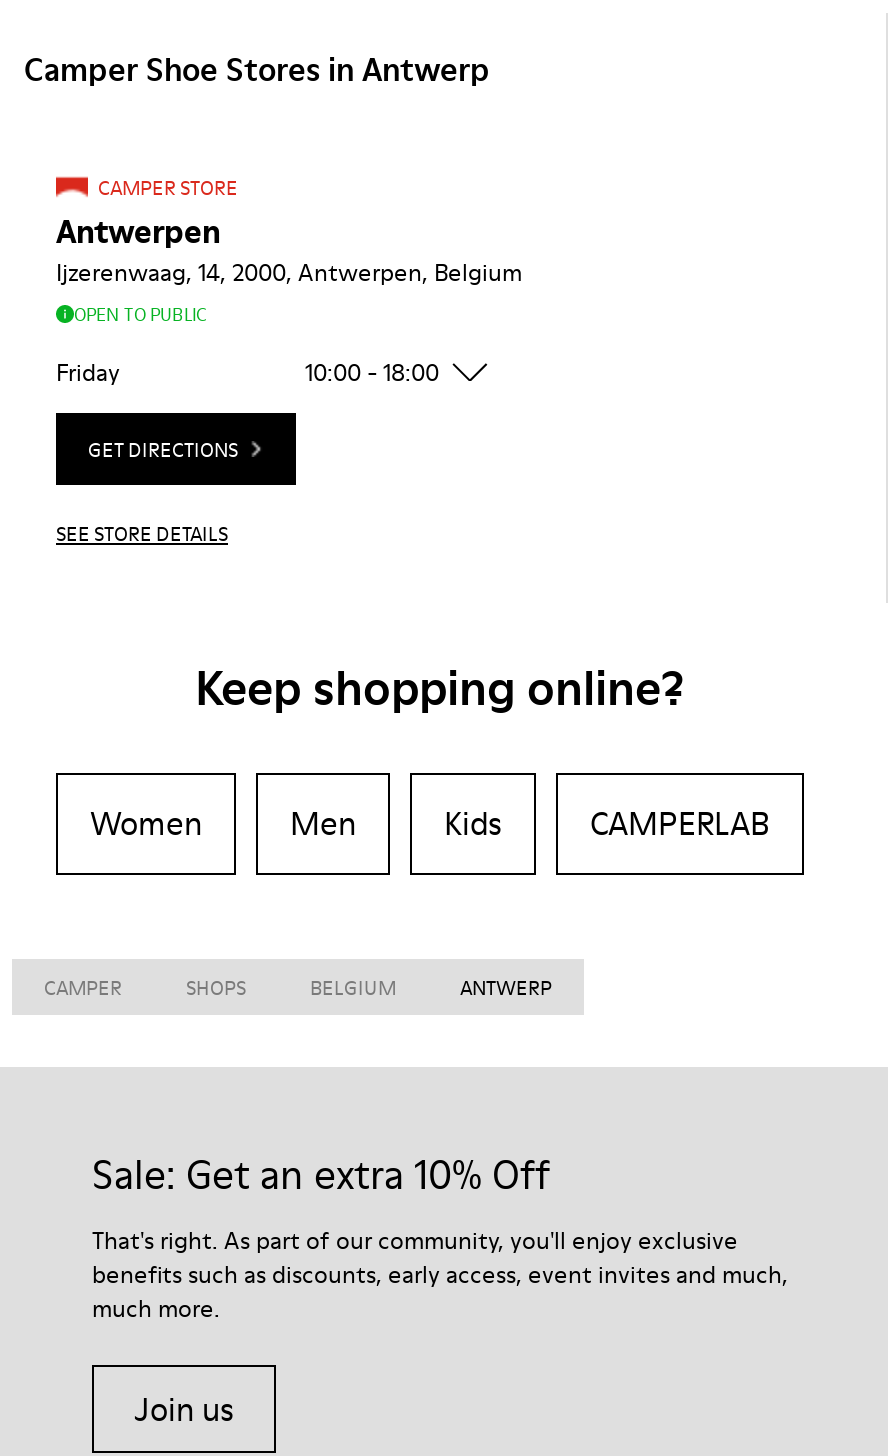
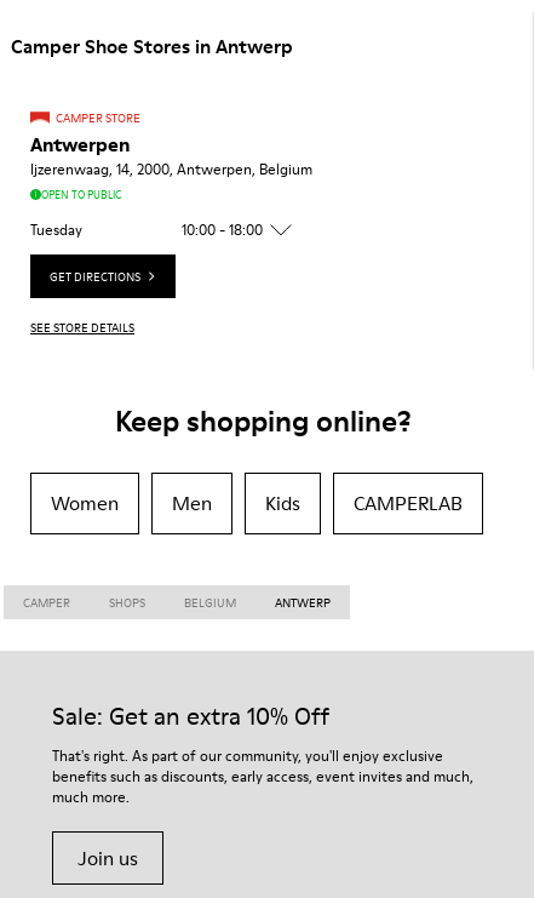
[56,354,120,388] Friday -> [30,219,82,240] Tuesday

